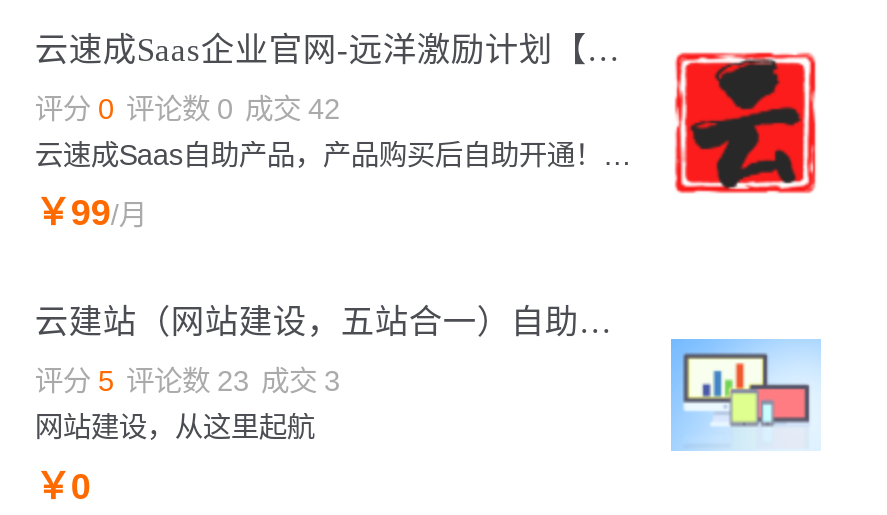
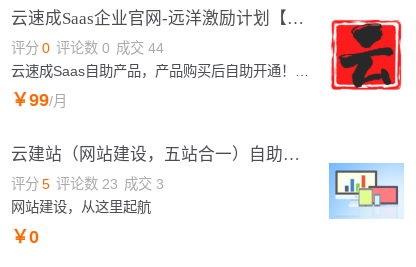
[35,93,340,125] 评分 0 评论数 0 成交 42 -> [11,40,163,56] 评分 0 评论数 0 成交 44

